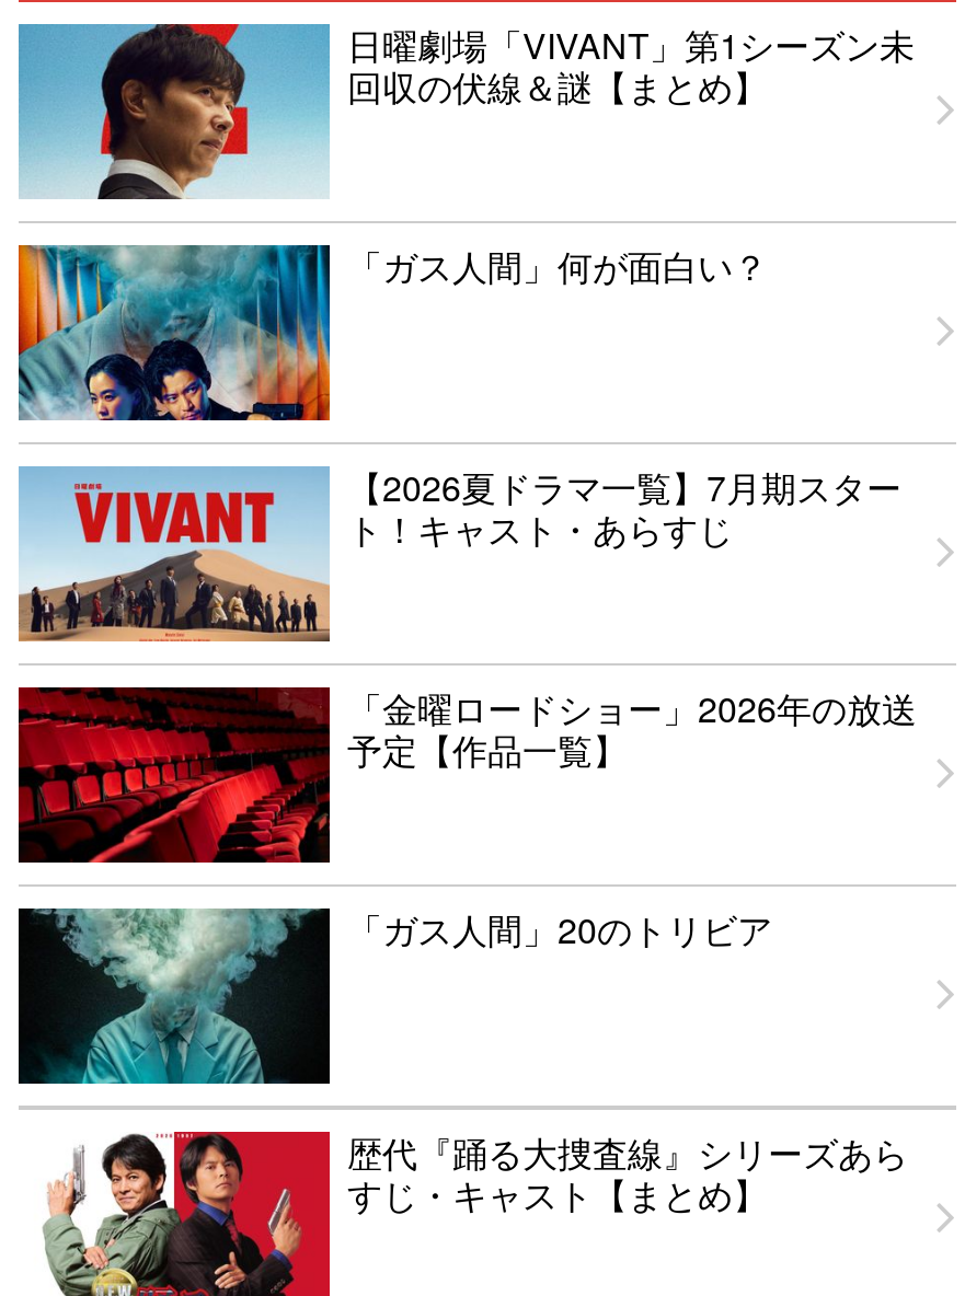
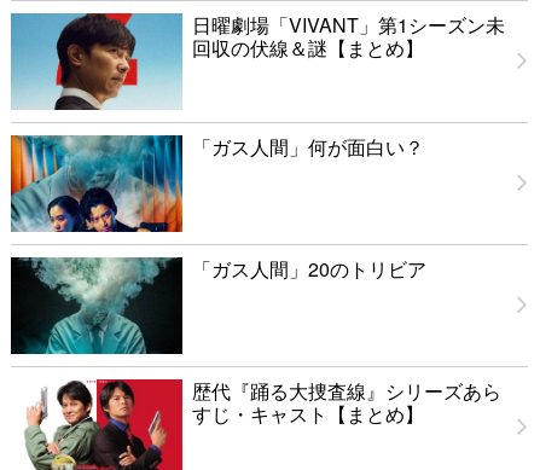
[16,463,901,644] [image] | 【2026夏ドラマ一覧】7月期スター | ト！キャスト・あらすじ -> none
[16,684,917,865] [image] | 「金曜ロードショー」2026年の放送 | 予定【作品一覧】 -> none

